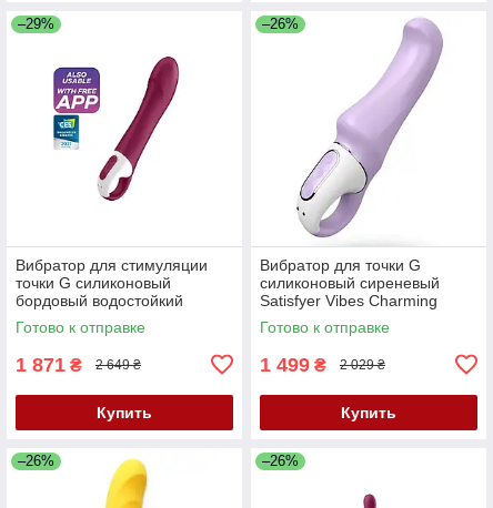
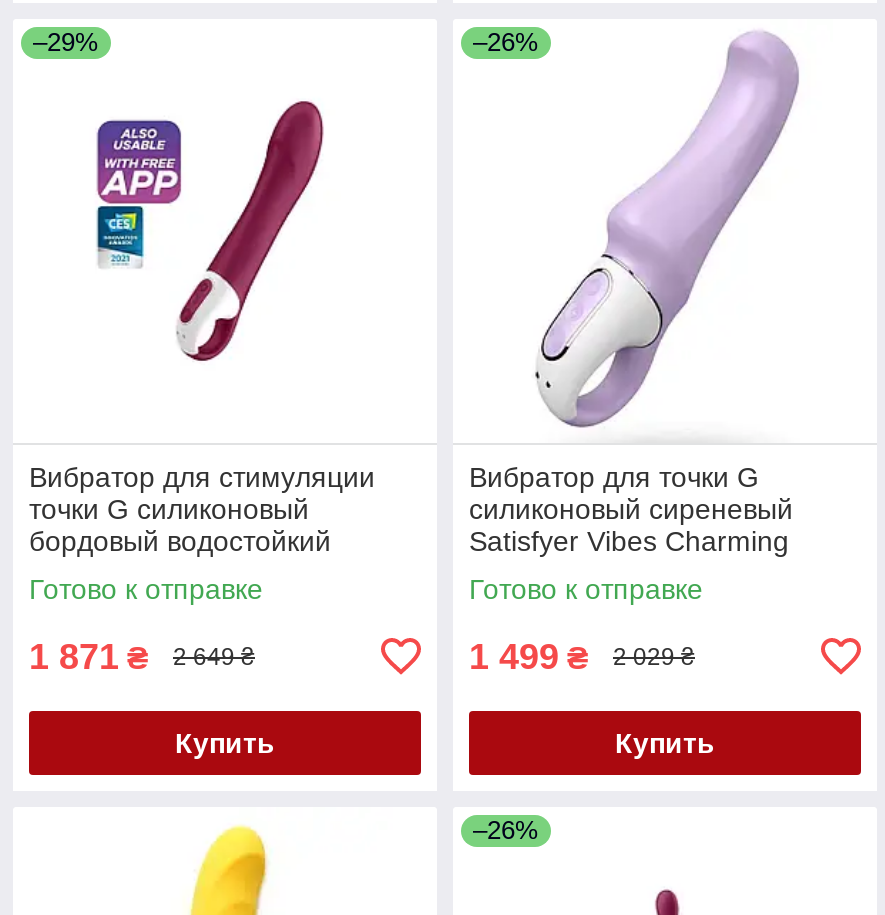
[18,452,54,469] –26% -> none

